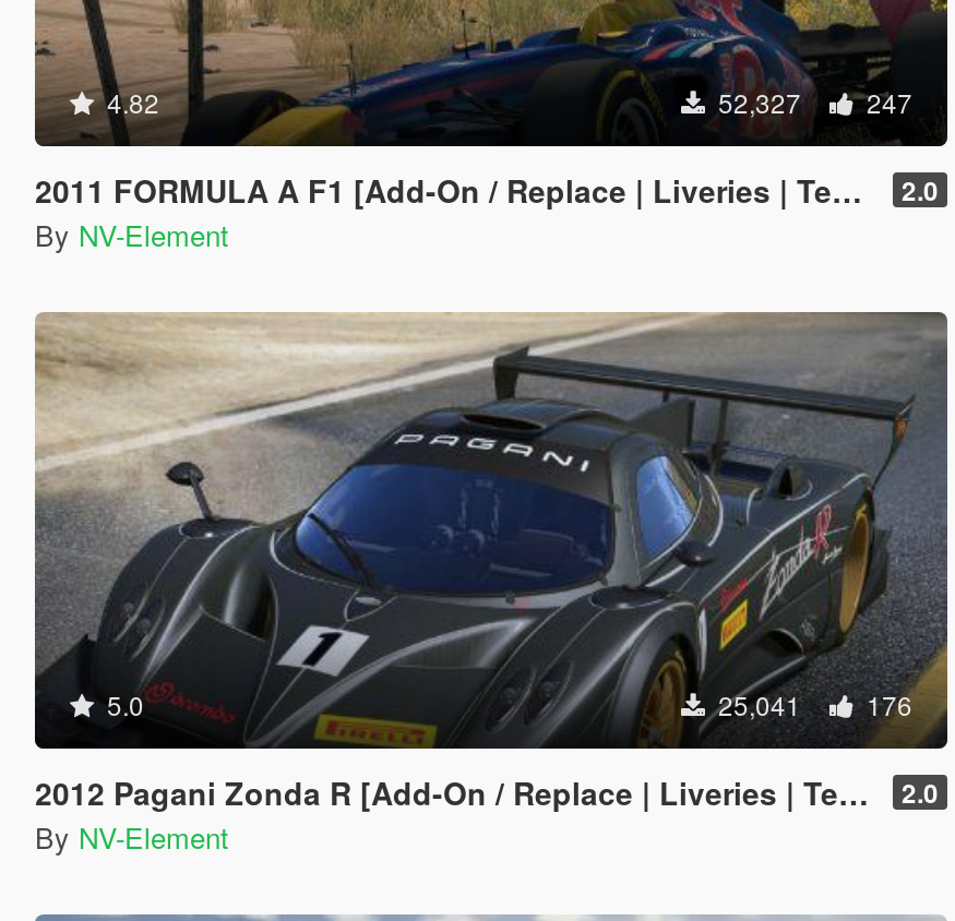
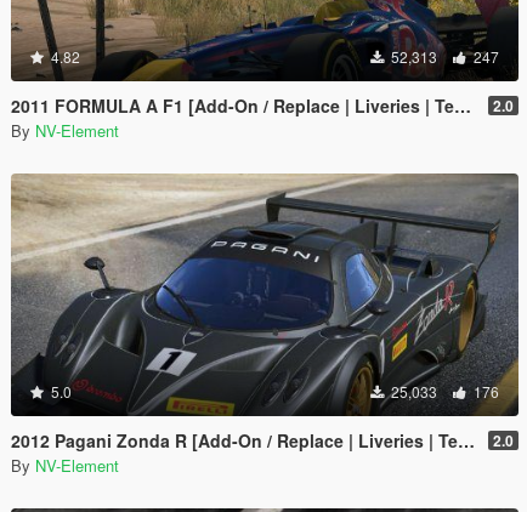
[712,83,912,120] 52,327 247 -> [387,46,499,67] 52,313 247
[712,686,912,723] 25,041 176 -> [387,381,499,402] 25,033 176

